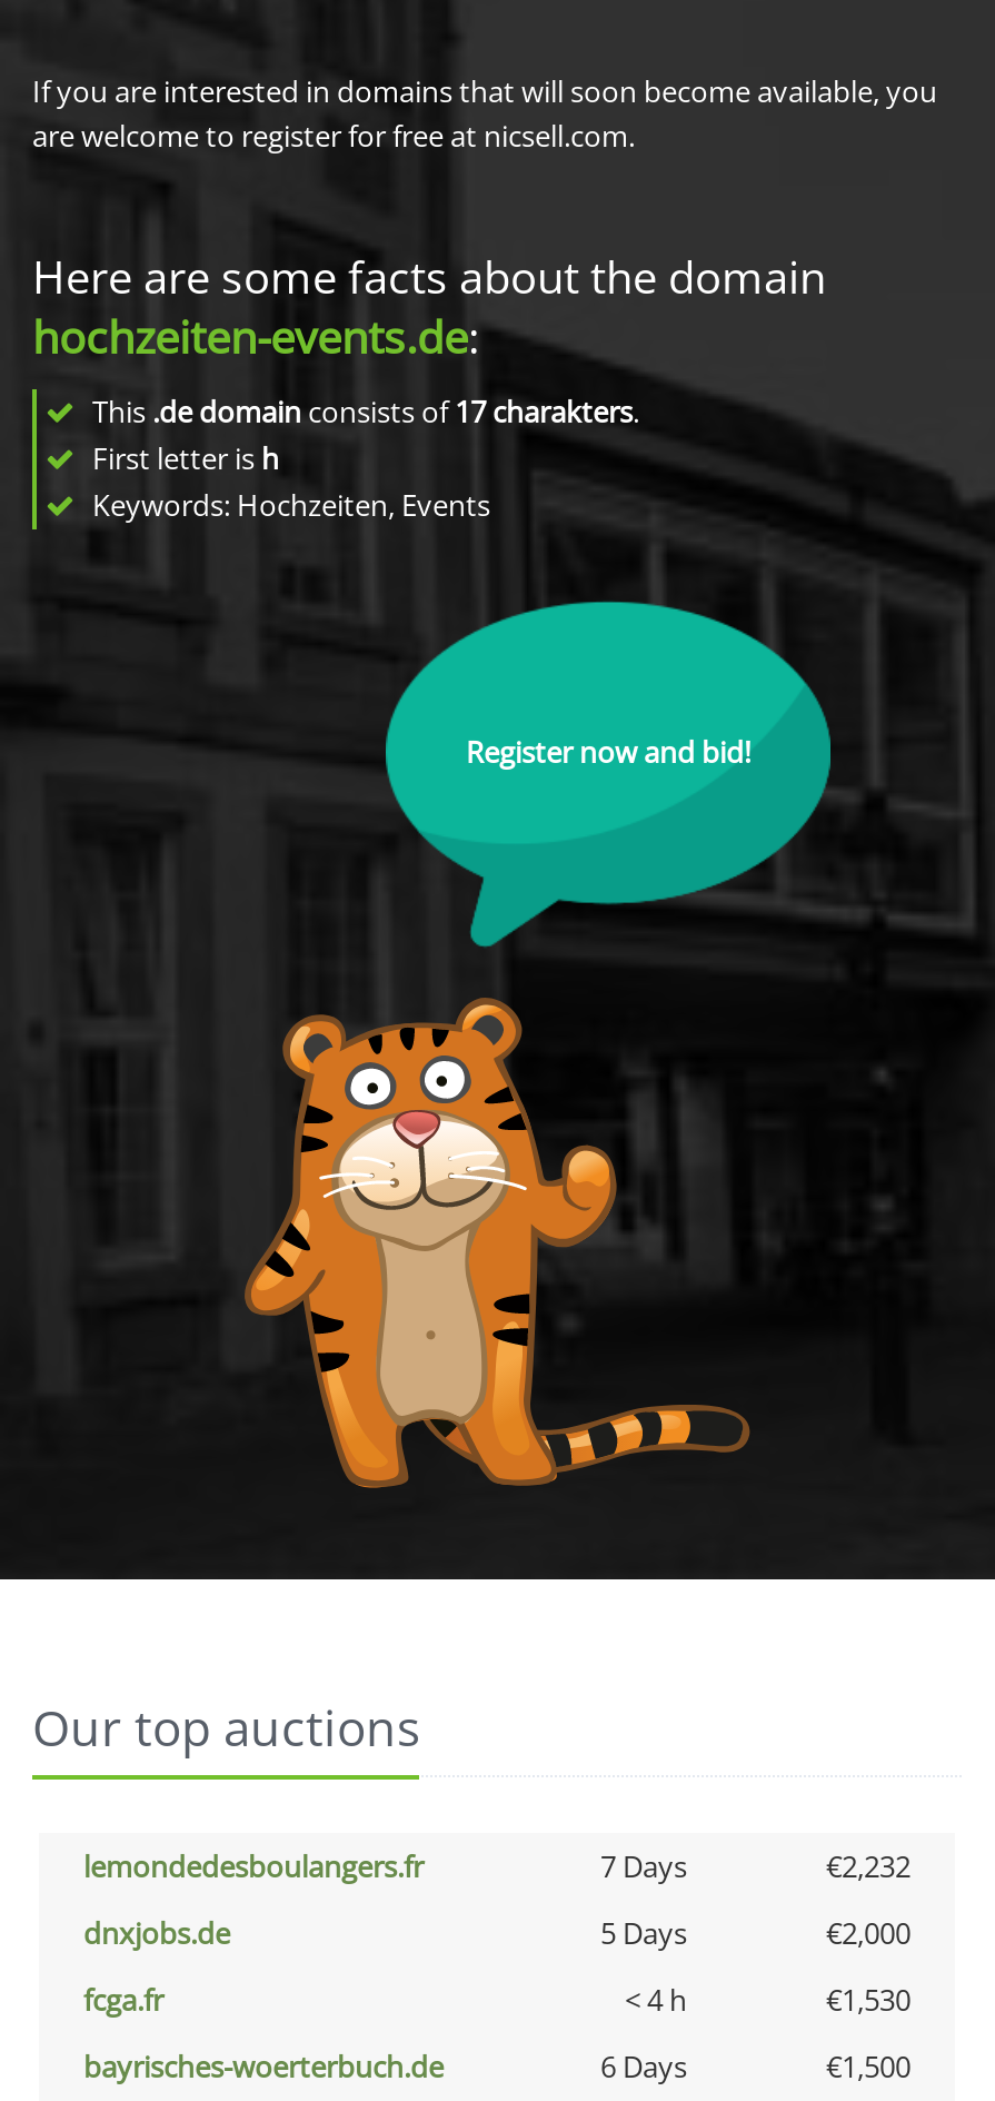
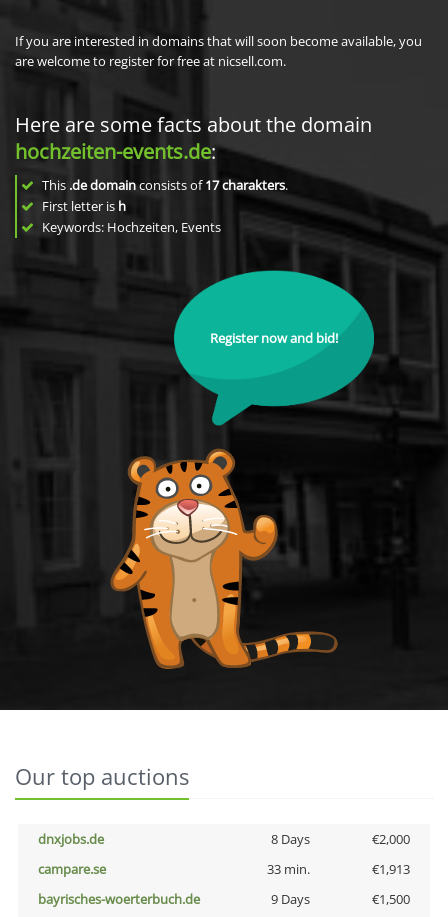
[83,1846,911,1886] lemondedesboulangers.fr | 7 Days | €2,232 -> none
[600,1913,687,1953] 5 Days -> [270,830,309,848] 8 Days
[83,1980,911,2020] fcga.fr | < 4 h | €1,530 -> [38,860,410,878] campare.se | 33 min. | €1,913
[600,2047,687,2087] 6 Days -> [270,890,309,908] 9 Days

